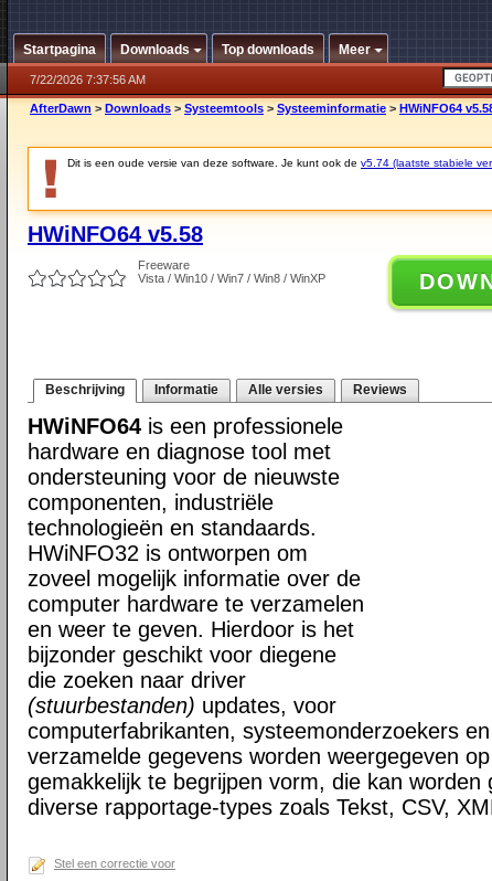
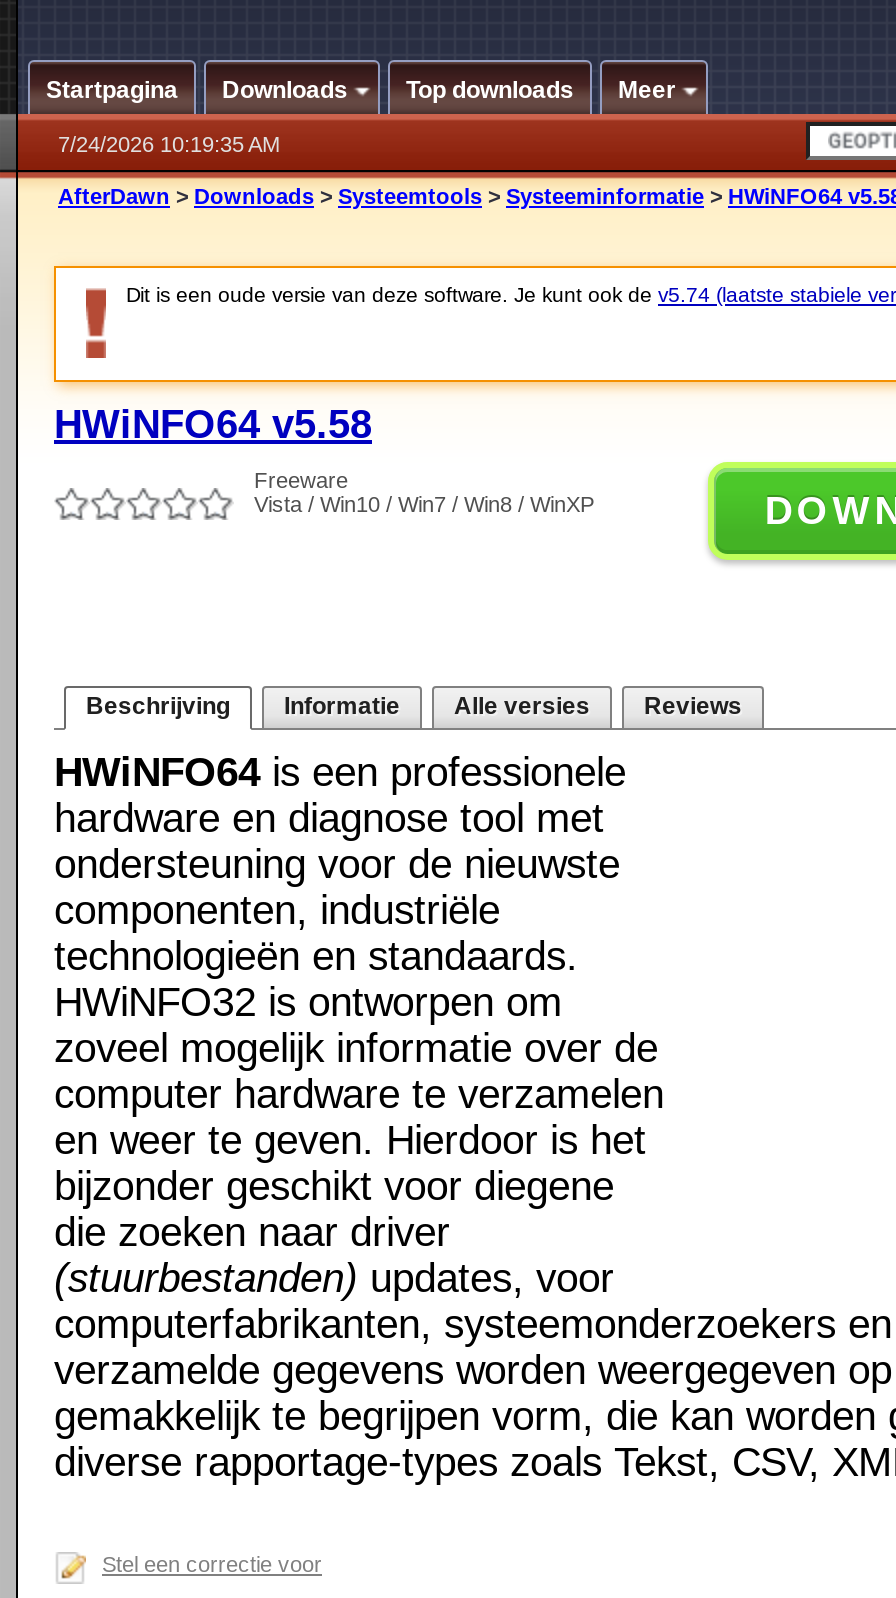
[30,73,146,86] 7/22/2026 7:37:56 AM -> [58,132,280,156] 7/24/2026 10:19:35 AM

